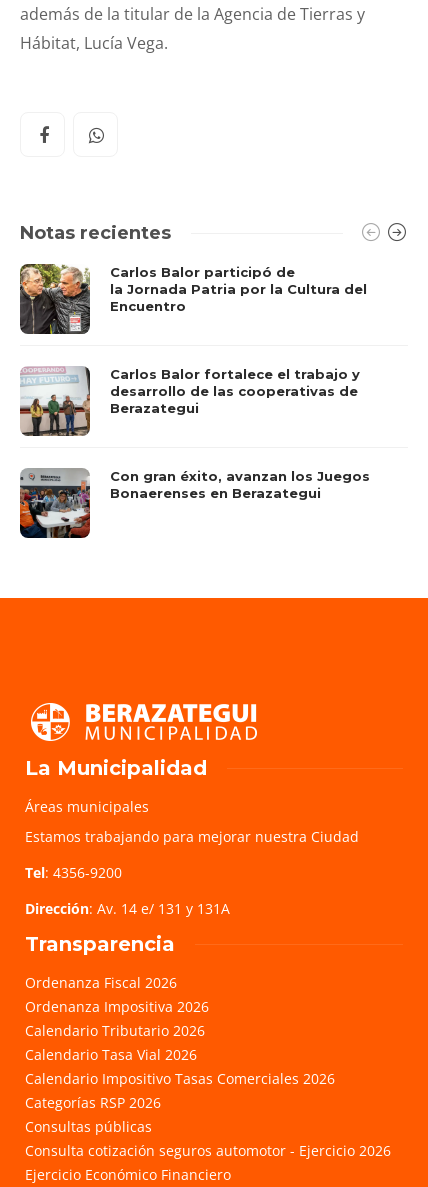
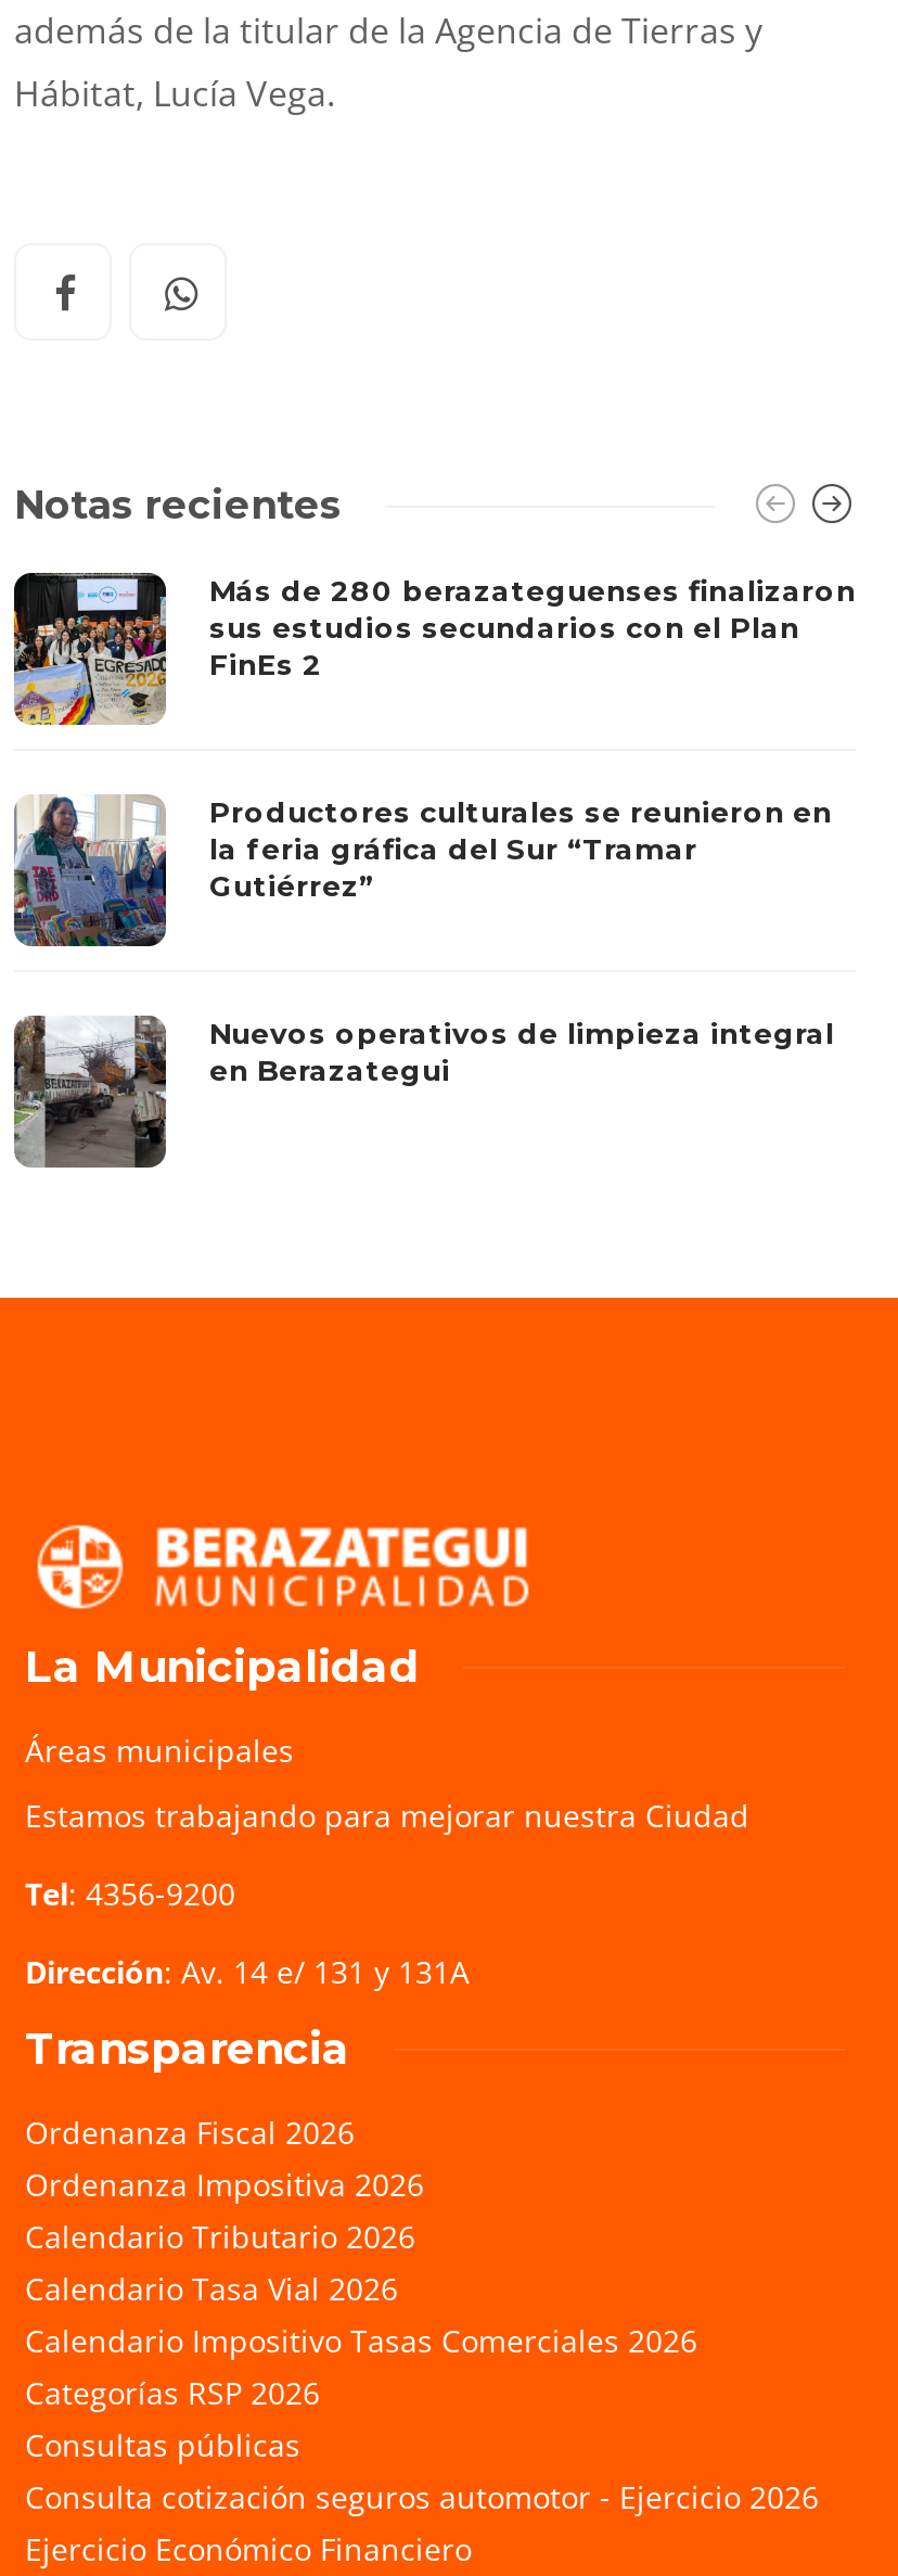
[19,264,367,335] [image] | Carlos Balor participó de | la Jornada Patria por la Cultura del | Encuentro -> [12,571,856,727] [image] | Más de 280 berazateguenses finalizaron | sus estudios secundarios con el Plan | FinEs 2
[21,366,360,437] [image] | Carlos Balor fortalece el trabajo y | desarrollo de las cooperativas de | Berazategui -> [14,793,832,948] [image] | Productores culturales se reunieron en | la feria gráfica del Sur “Tramar | Gutiérrez”
[19,468,370,539] [image] | Con gran éxito, avanzan los Juegos | Bonaerenses en Berazategui -> [12,1015,834,1170] [image] | Nuevos operativos de limpieza integral | en Berazategui

